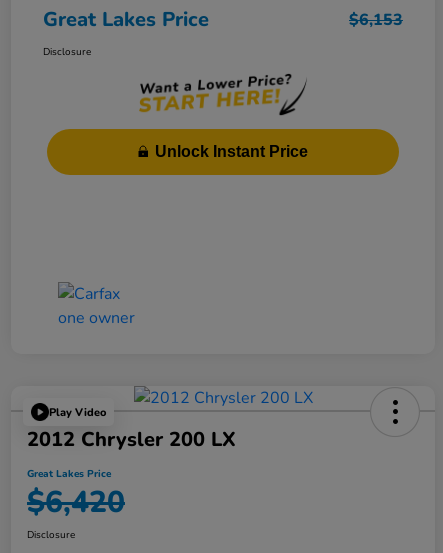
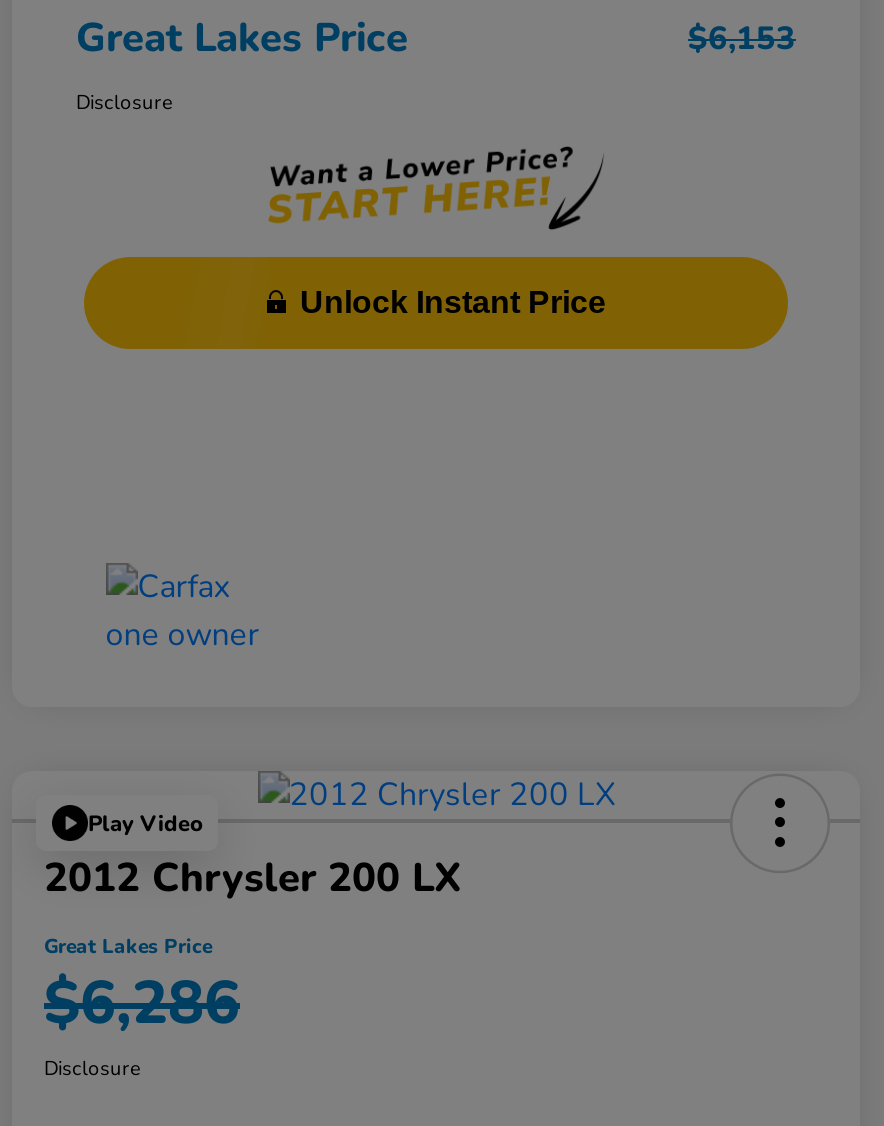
[27,482,125,523] $6,420 -> [44,963,240,1045] $6,286

